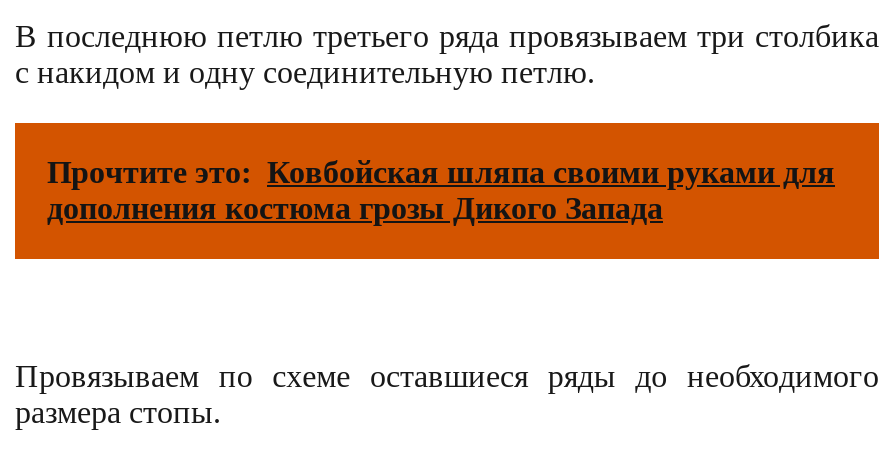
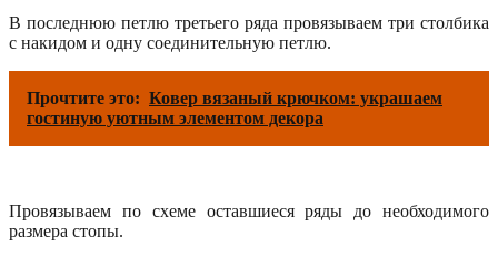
[47,154,835,224] Прочтите это: Ковбойская шляпа своими руками для | дополнения костюма грозы Дикого Запада -> [27,88,442,127] Прочтите это: Ковер вязаный крючком: украшаем | гостиную уютным элементом декора

